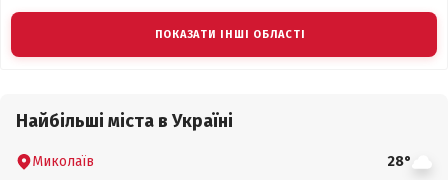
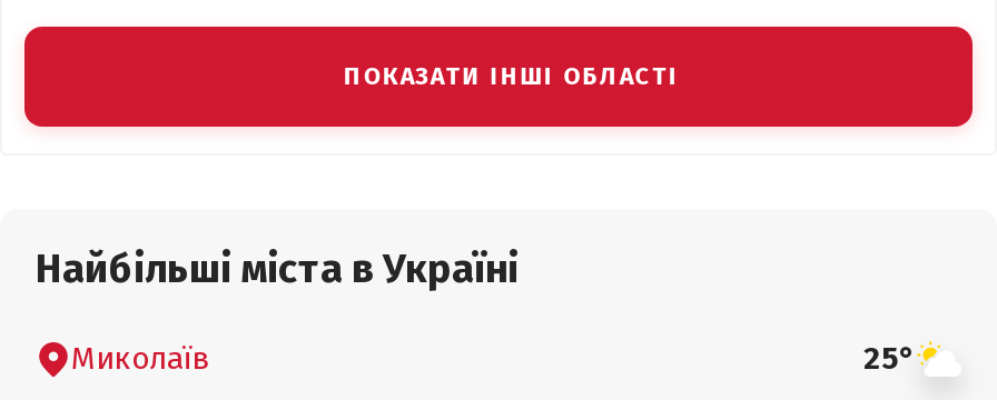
[387,153,412,170] 28° -> [863,340,917,378] 25°

